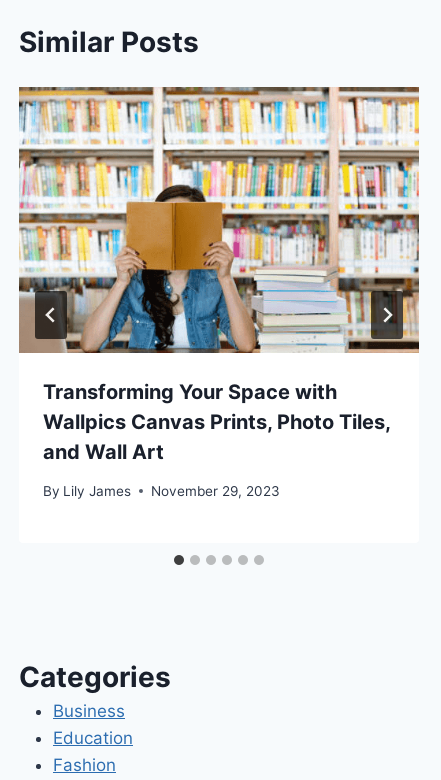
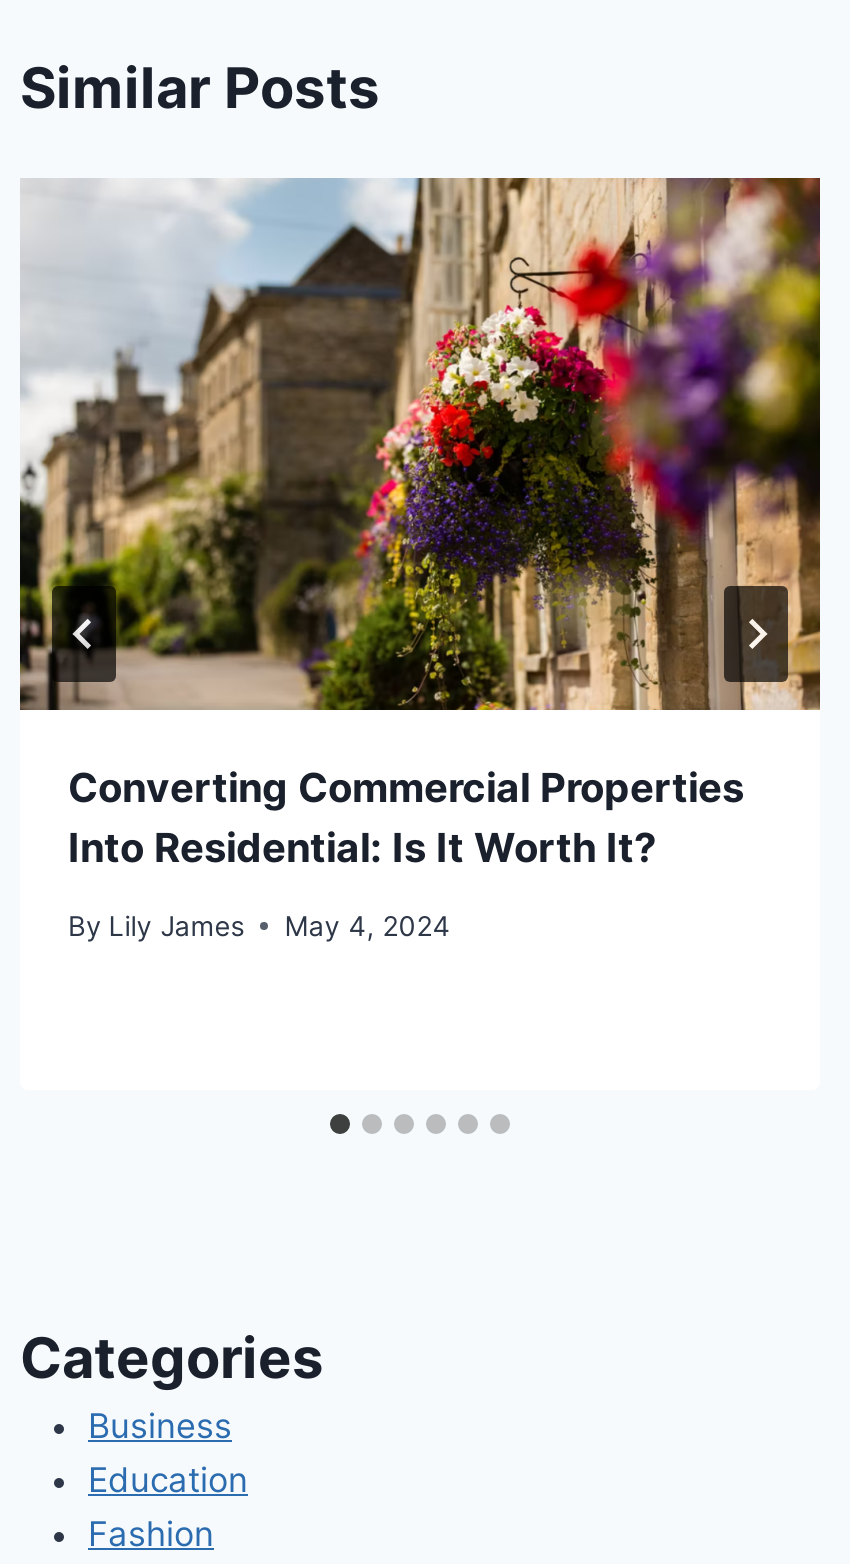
[18,86,420,464] [image] | Transforming Your Space with | Wallpics Canvas Prints, Photo Tiles, | and Wall Art -> [18,178,822,872] [image] | Converting Commercial Properties | Into Residential: Is It Worth It?
[43,483,280,499] By Lily James November 29, 2023 -> [68,910,450,942] By Lily James May 4, 2024
moved [43,483,131,499] -> [68,910,244,942]: By Lily James

